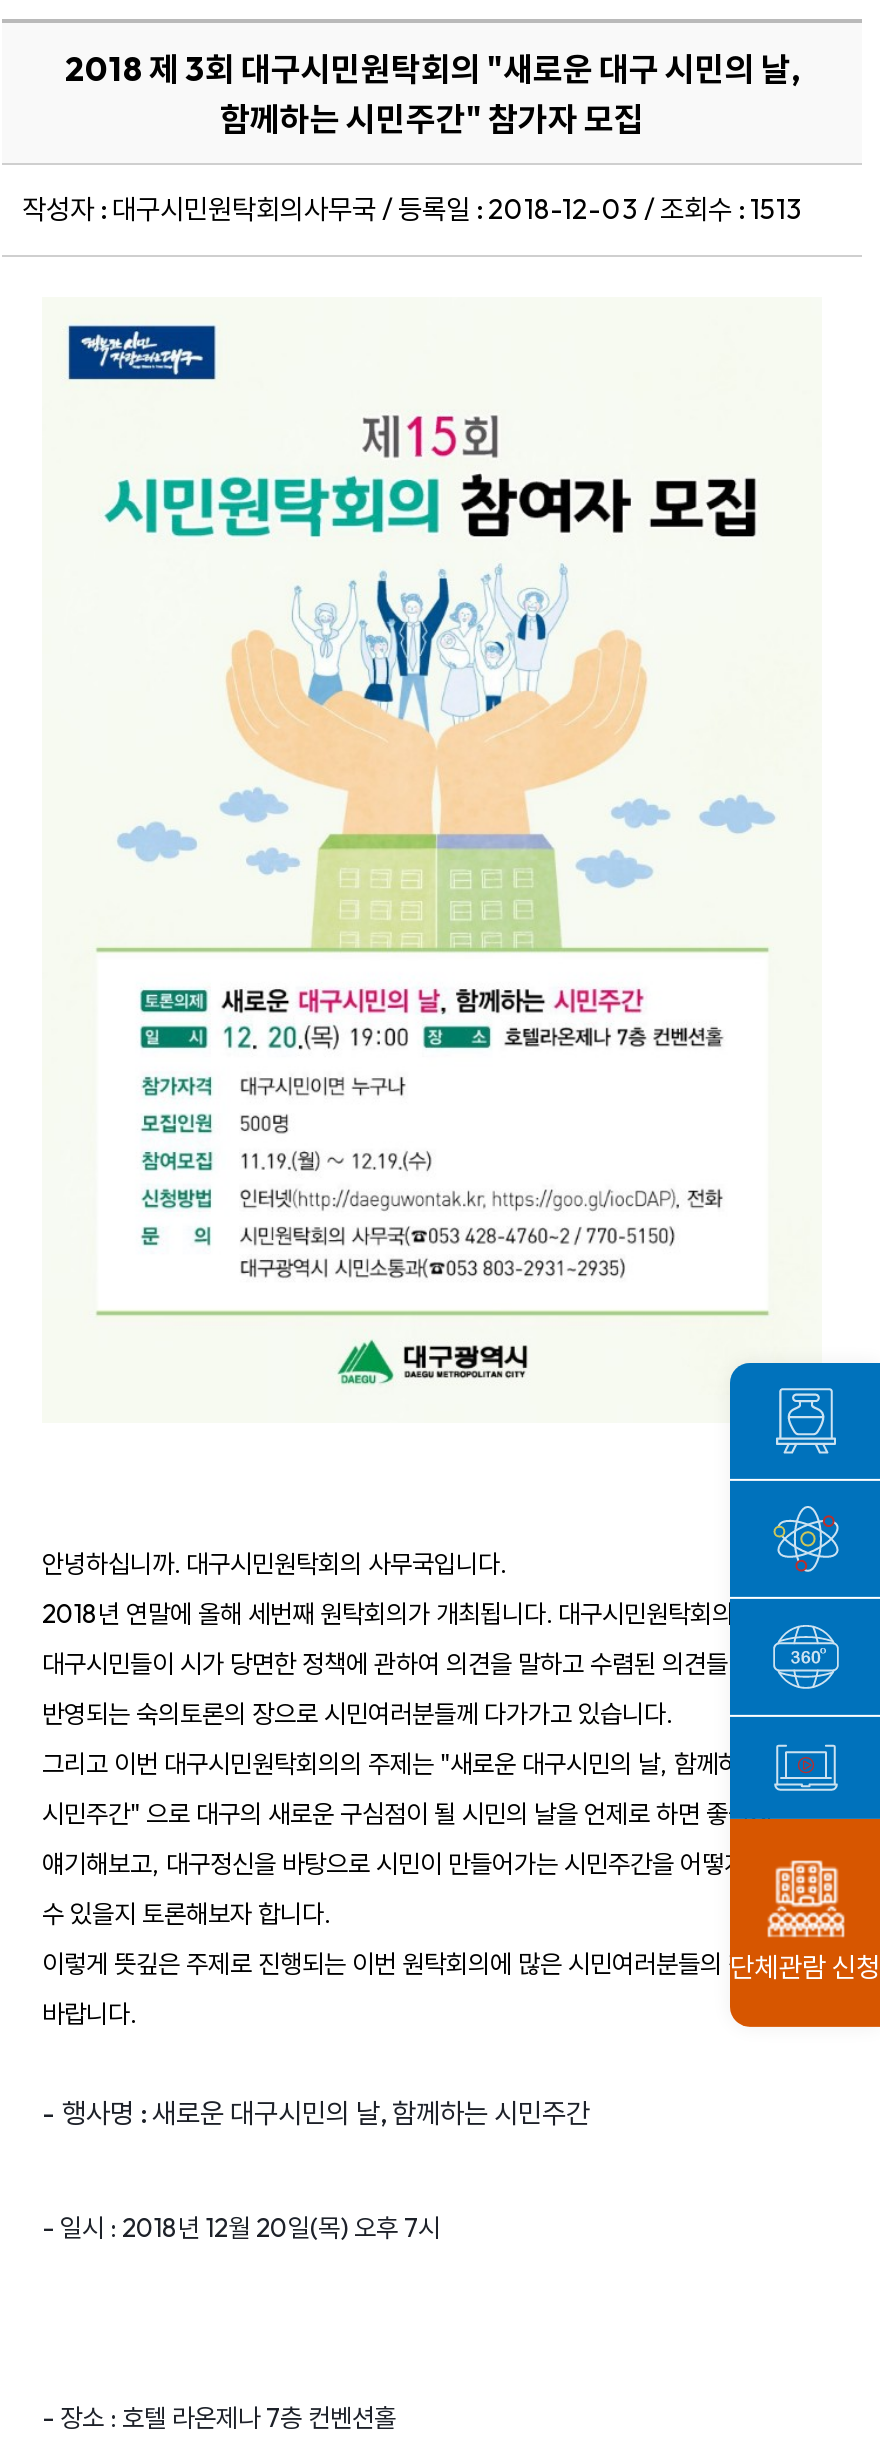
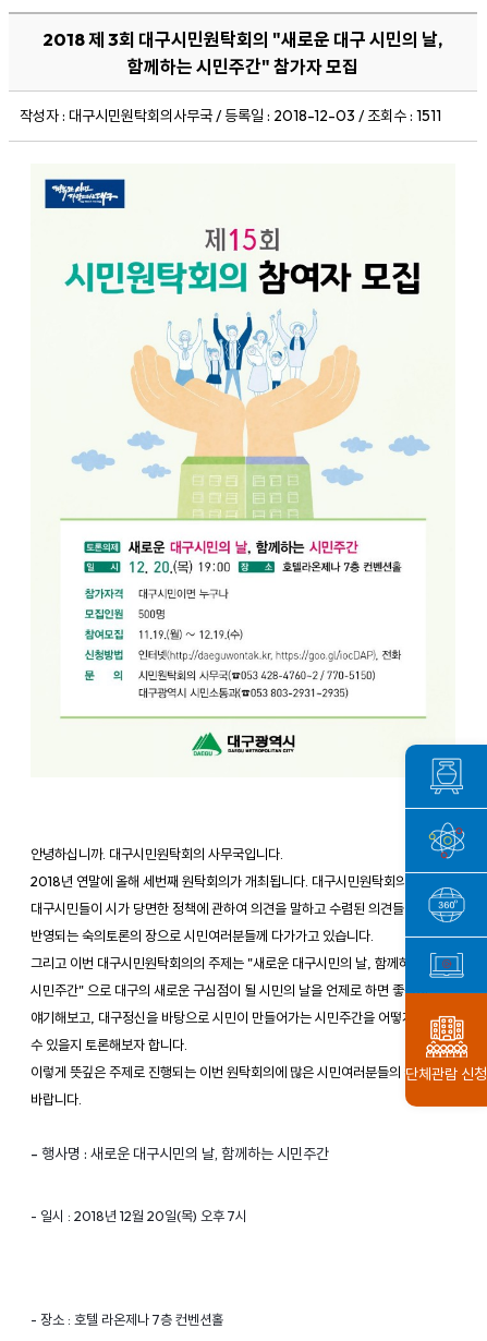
[22,191,802,227] 작성자 : 대구시민원탁회의사무국 / 등록일 : 2018-12-03 / 조회수 : 1513 -> [20,106,441,125] 작성자 : 대구시민원탁회의사무국 / 등록일 : 2018-12-03 / 조회수 : 1511

